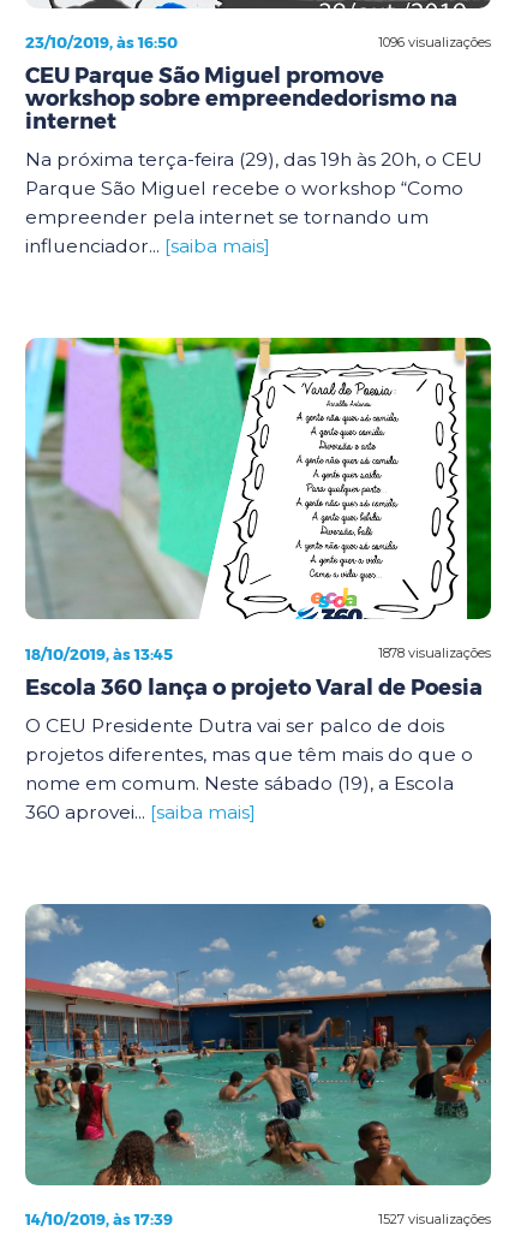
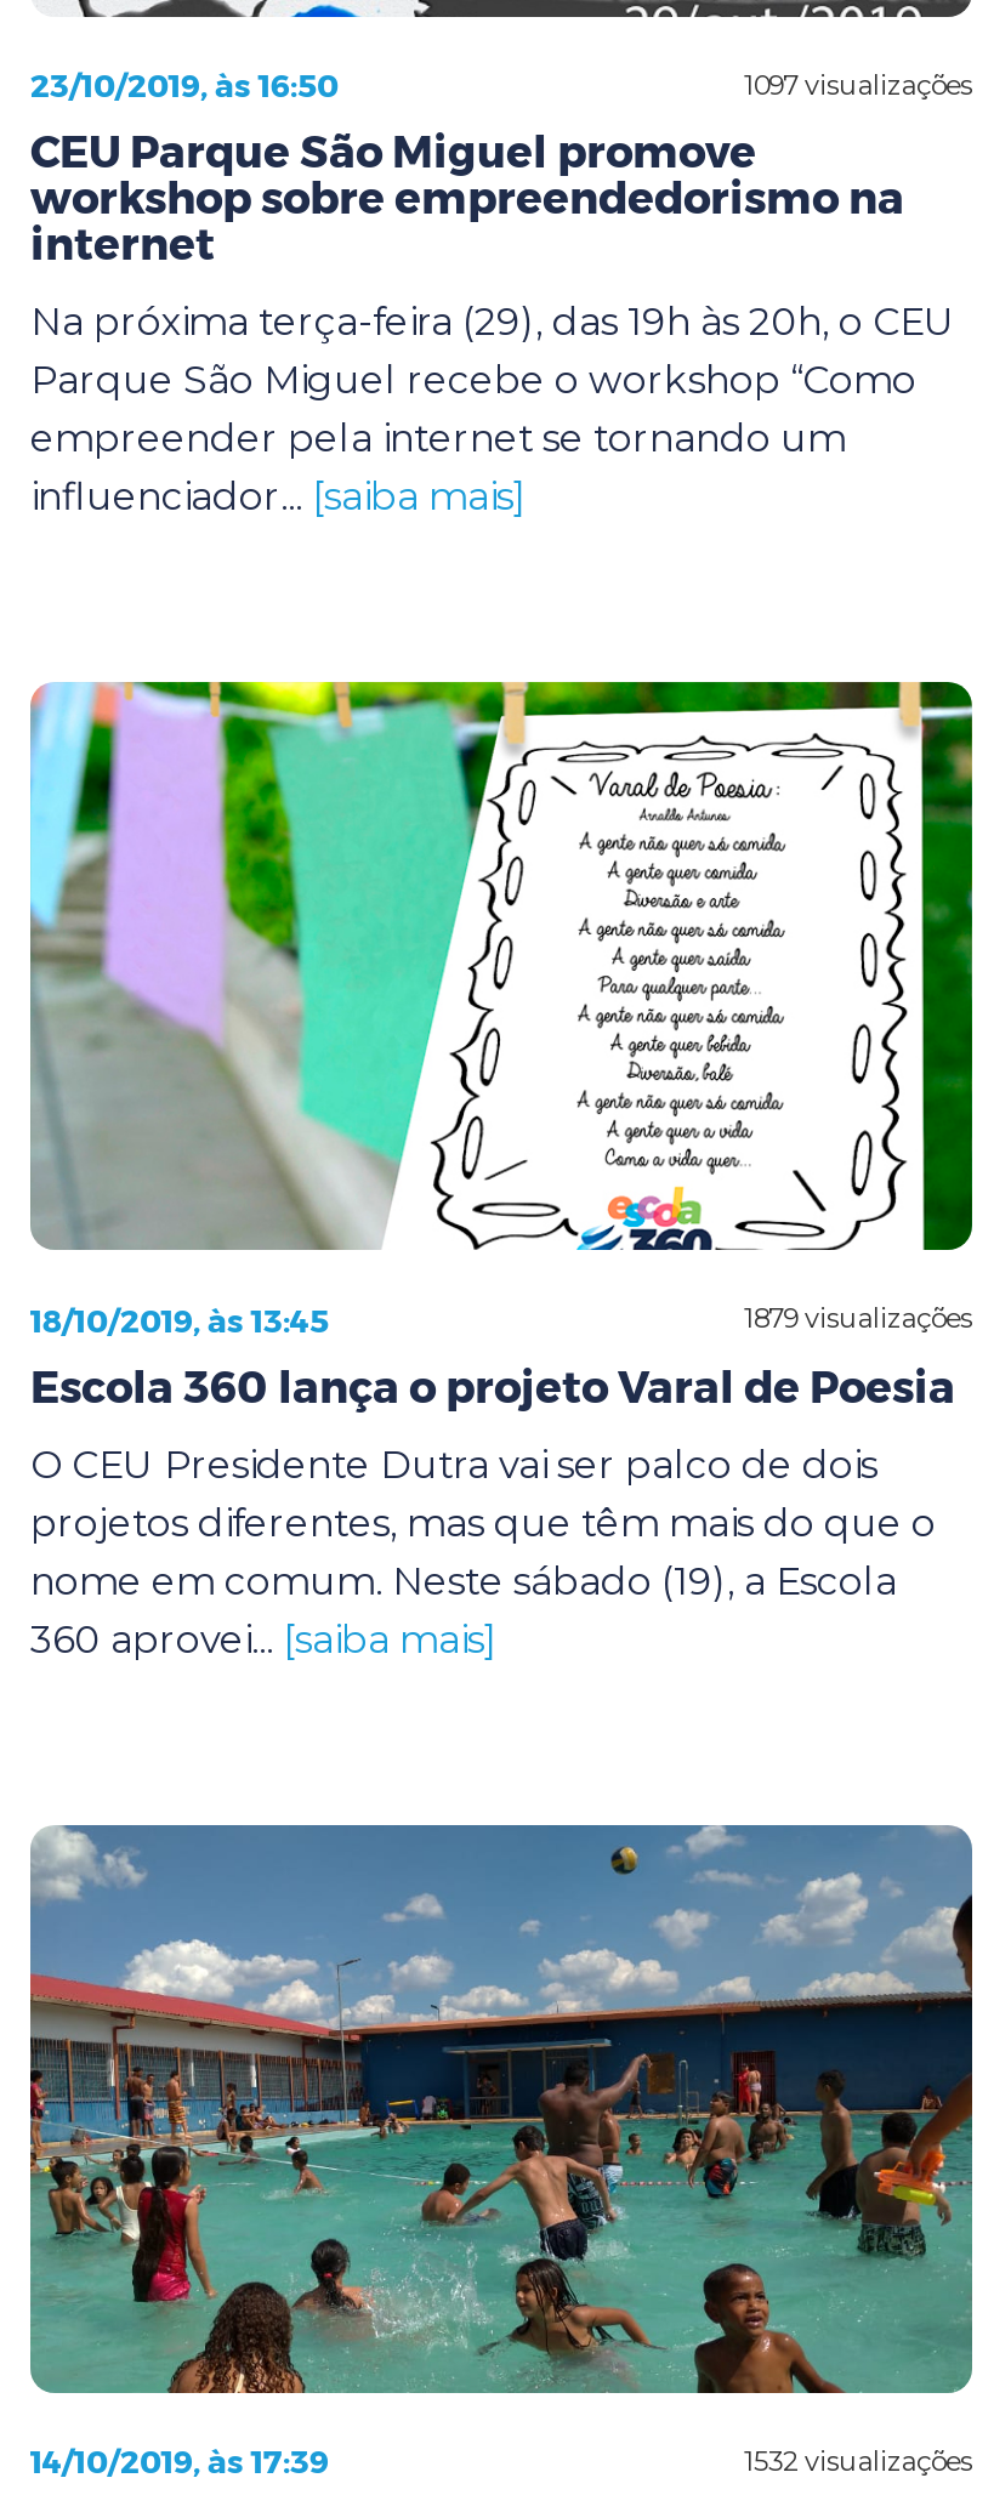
[378,33,491,50] 1096 visualizações -> [744,67,972,101] 1097 visualizações
[378,644,491,661] 1878 visualizações -> [744,1301,972,1335] 1879 visualizações
[378,1210,491,1227] 1527 visualizações -> [744,2443,972,2477] 1532 visualizações

